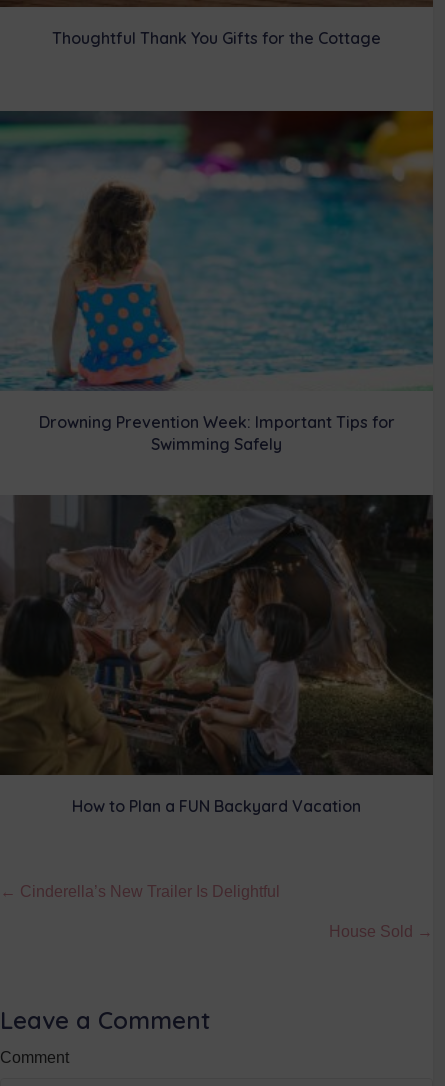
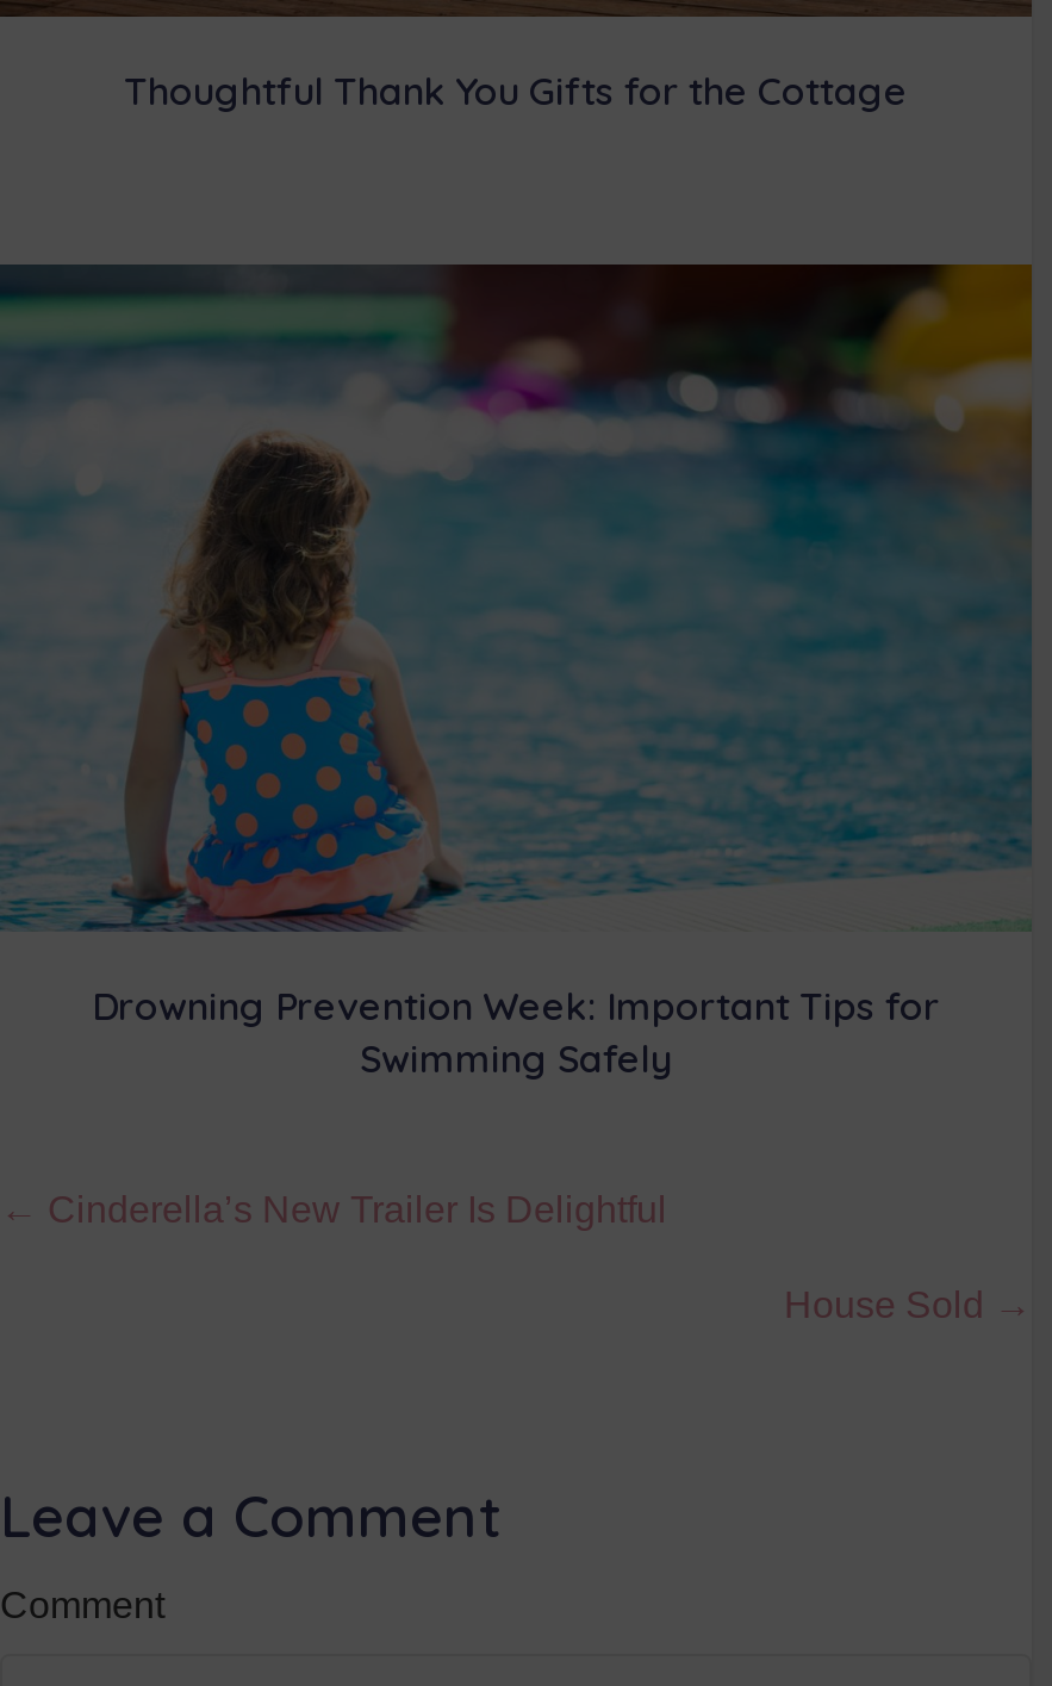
[3,494,434,816] [image] | How to Plan a FUN Backyard Vacation -> none

